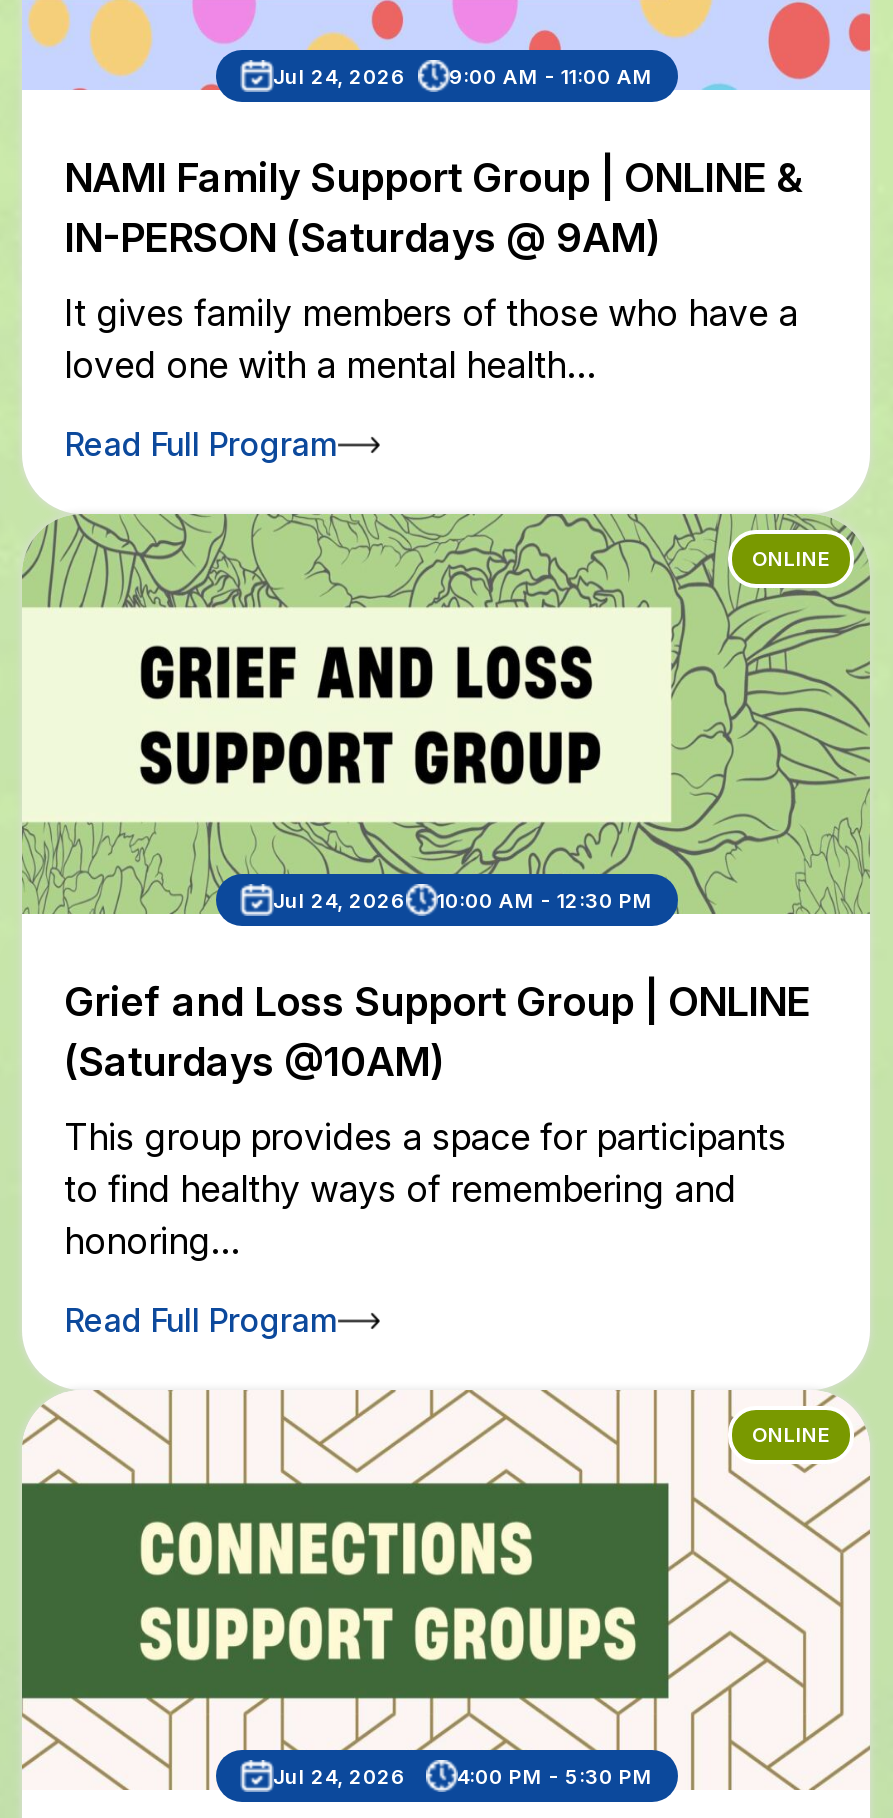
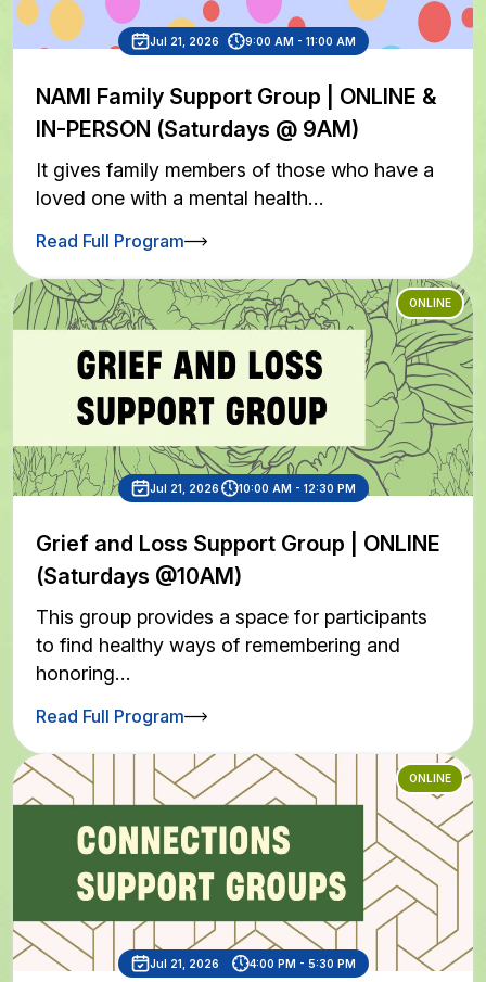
[273,64,405,88] Jul 24, 2026 -> [149,35,219,48] Jul 21, 2026
[273,888,653,912] Jul 24, 2026 10:00 AM - 12:30 PM -> [149,482,355,495] Jul 21, 2026 10:00 AM - 12:30 PM
[273,1764,405,1788] Jul 24, 2026 -> [149,957,219,970] Jul 21, 2026

